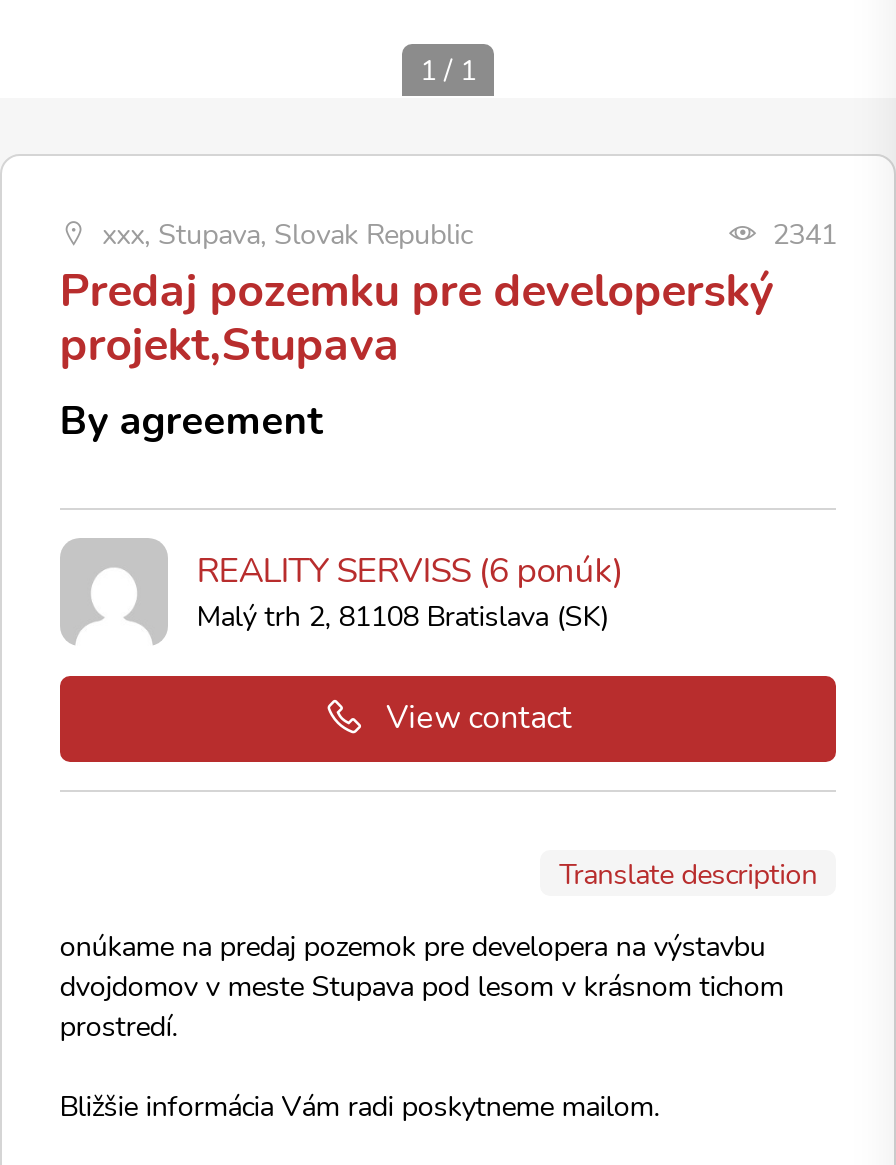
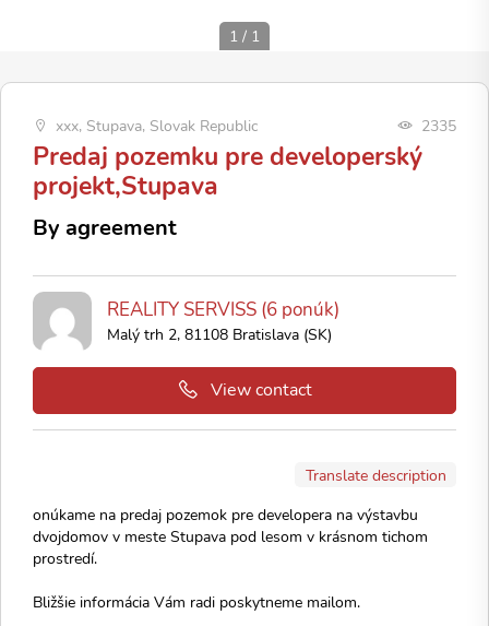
[772,214,836,254] 2341 -> [422,115,456,137] 2335

